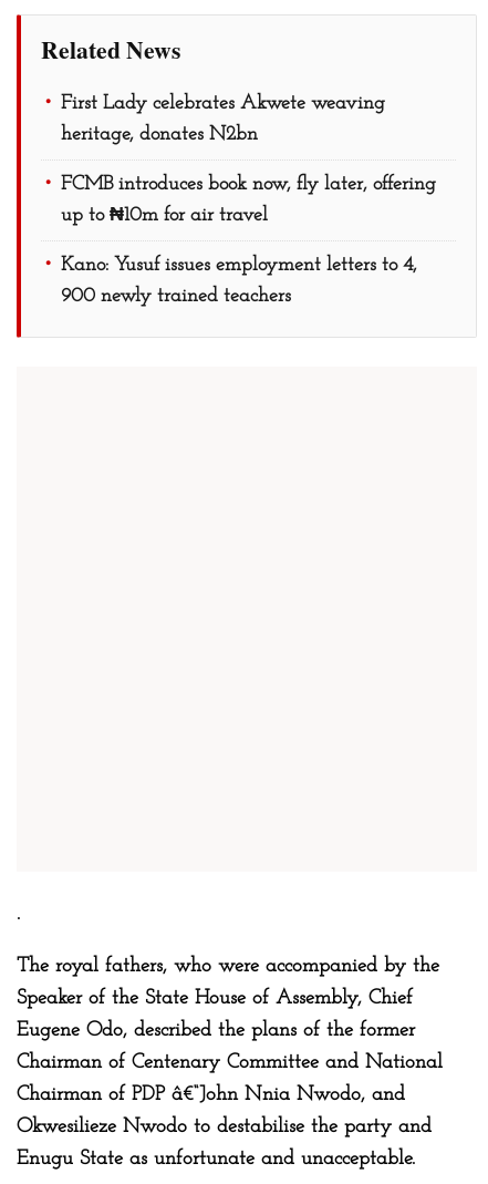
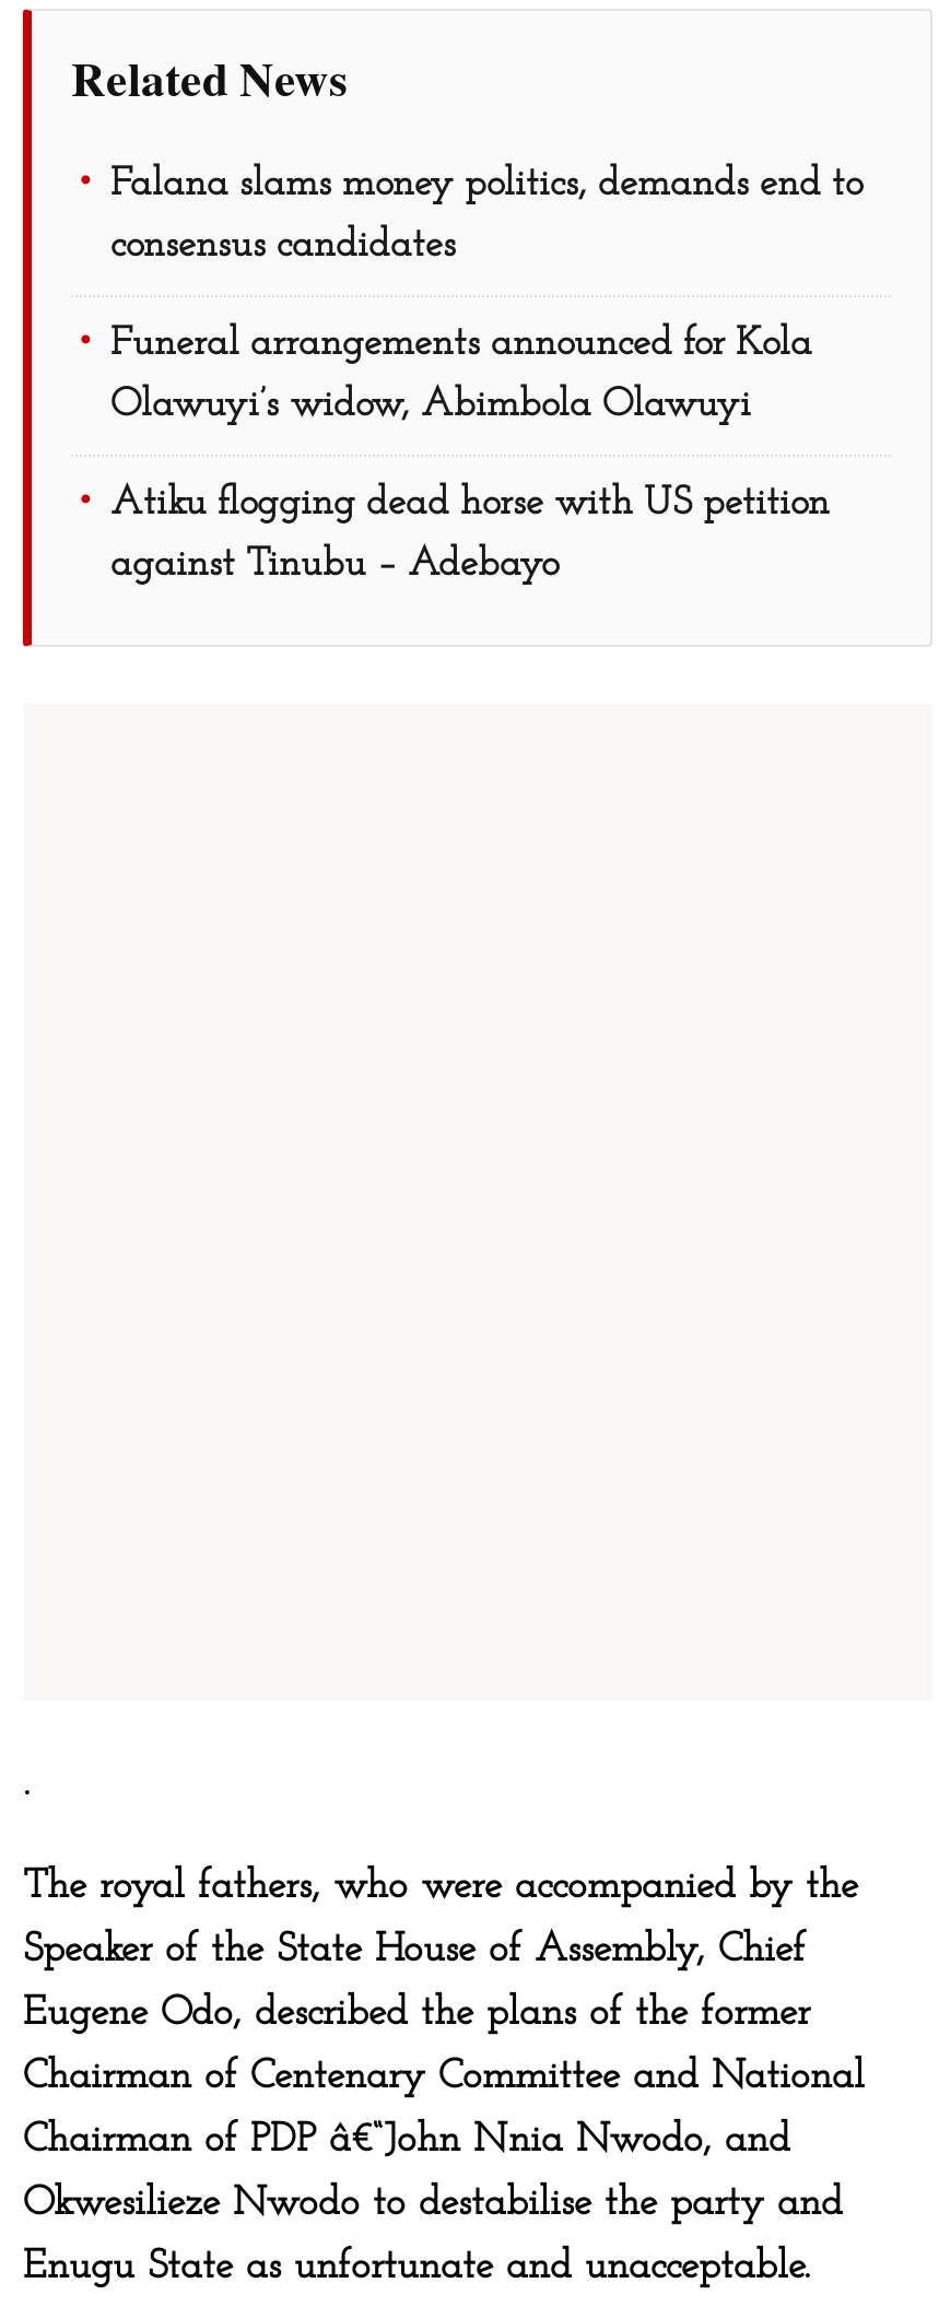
[61,93,385,115] First Lady celebrates Akwete weaving -> [110,164,862,205] Falana slams money politics, demands end to
[61,124,258,146] heritage, donates N2bn -> [110,225,456,266] consensus candidates
[61,174,436,195] FCMB introduces book now, fly later, offering -> [110,323,812,365] Funeral arrangements announced for Kola
[61,205,268,226] up to ₦10m for air travel -> [110,384,751,426] Olawuyi’s widow, Abimbola Olawuyi
[61,255,417,276] Kano: Yusuf issues employment letters to 4, -> [110,483,830,524] Atiku flogging dead horse with US petition
[61,286,291,307] 900 newly trained teachers -> [110,544,559,586] against Tinubu – Adebayo

